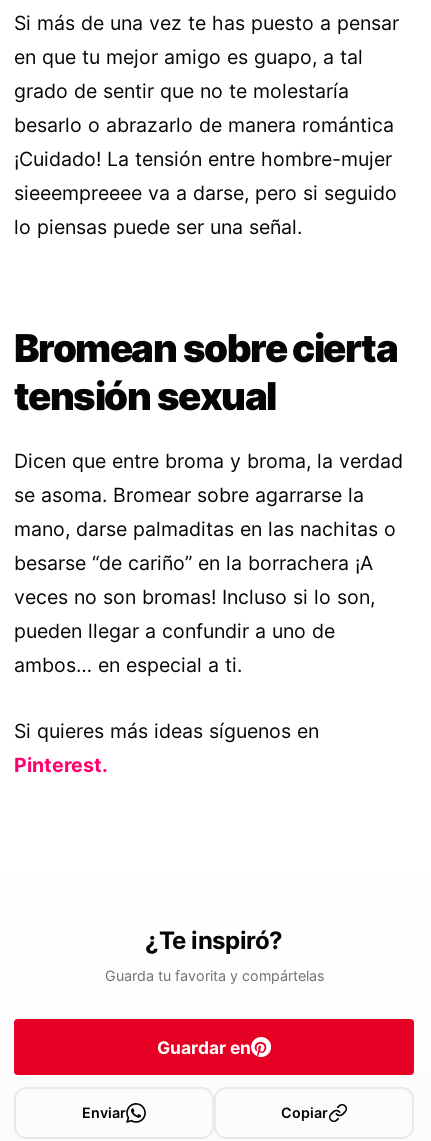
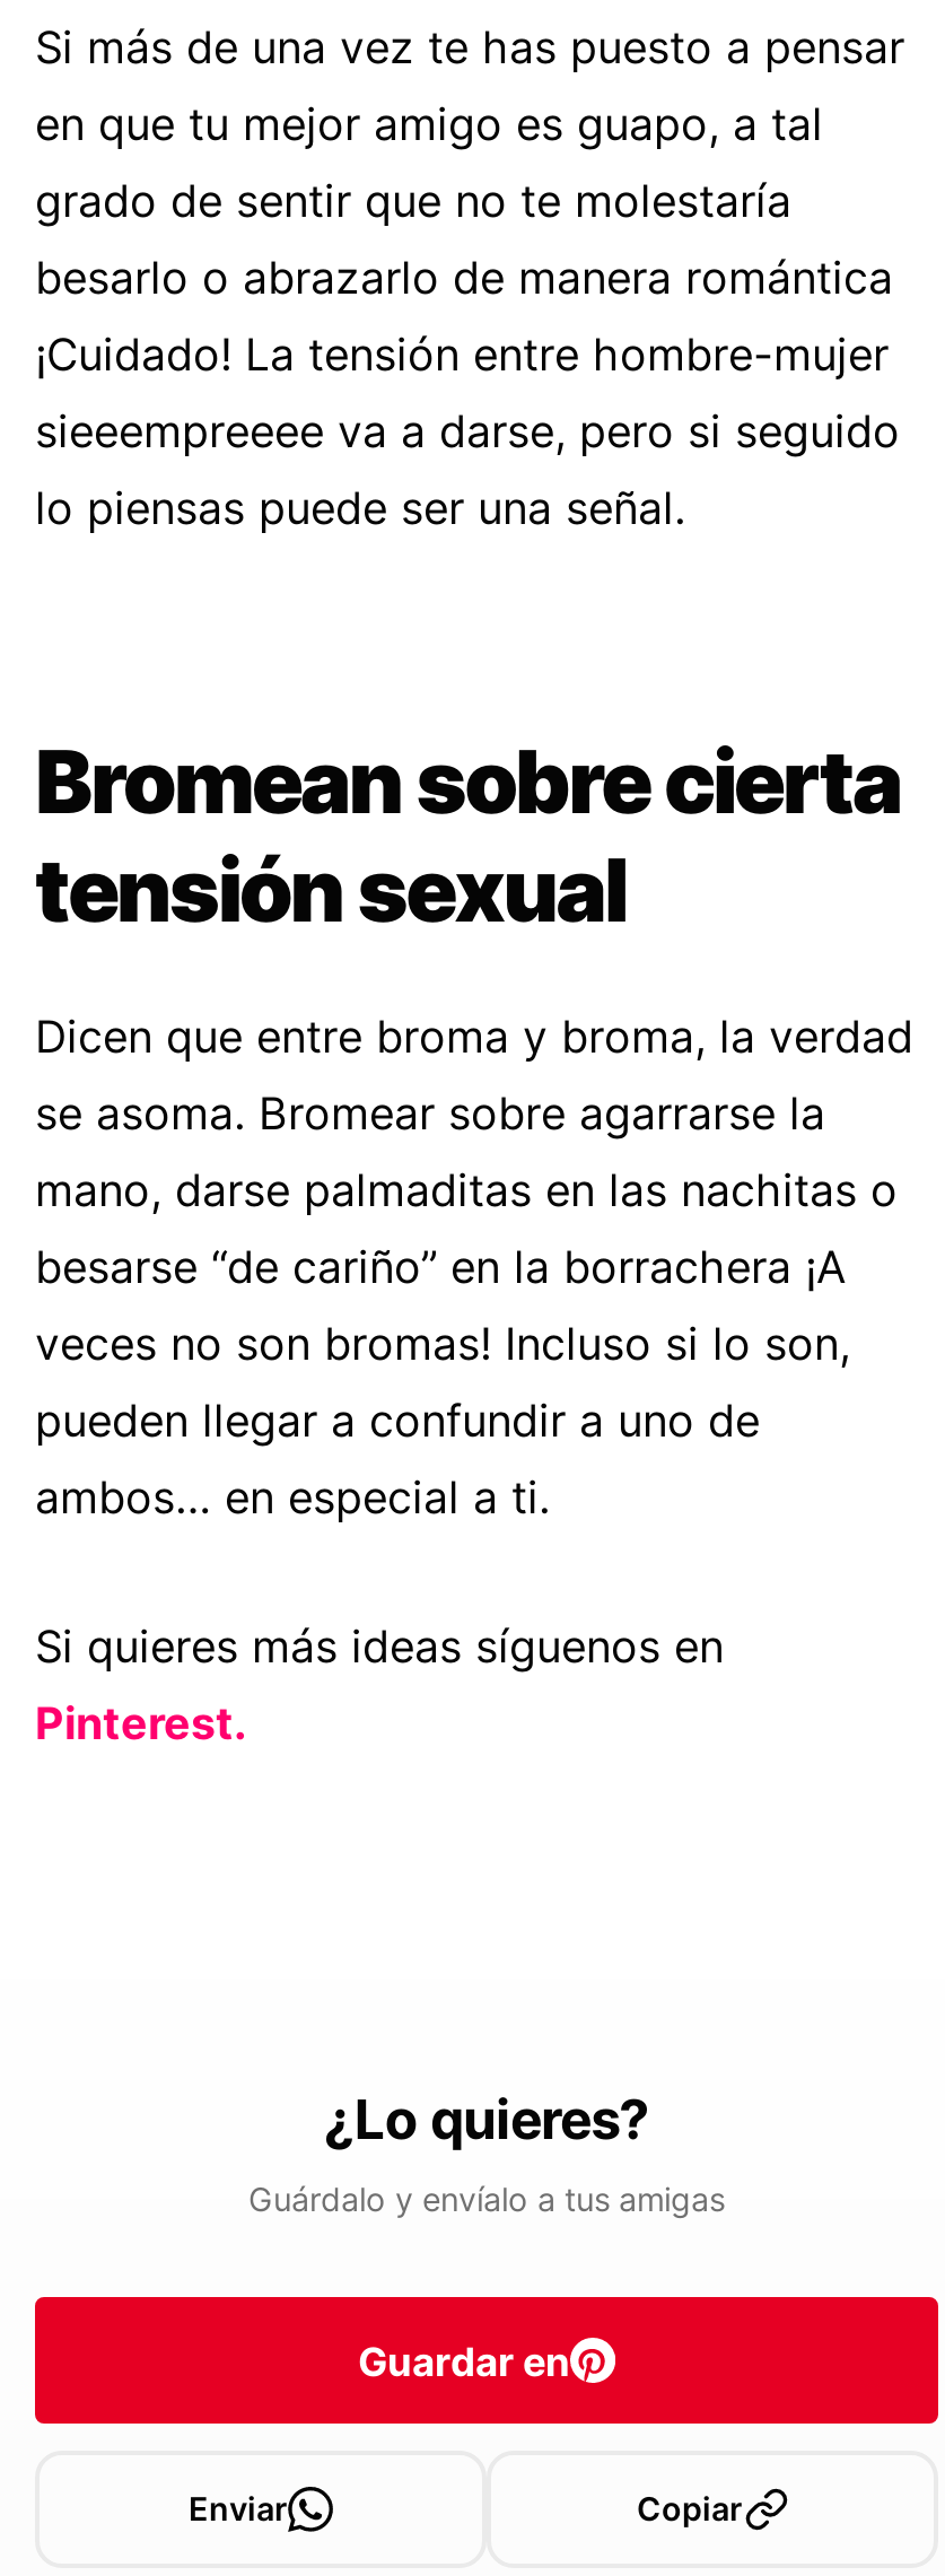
[104,926,323,984] ¿Te inspiró? | Guarda tu favorita y compártelas -> [248,2087,725,2218] ¿Lo quieres? | Guárdalo y envíalo a tus amigas

